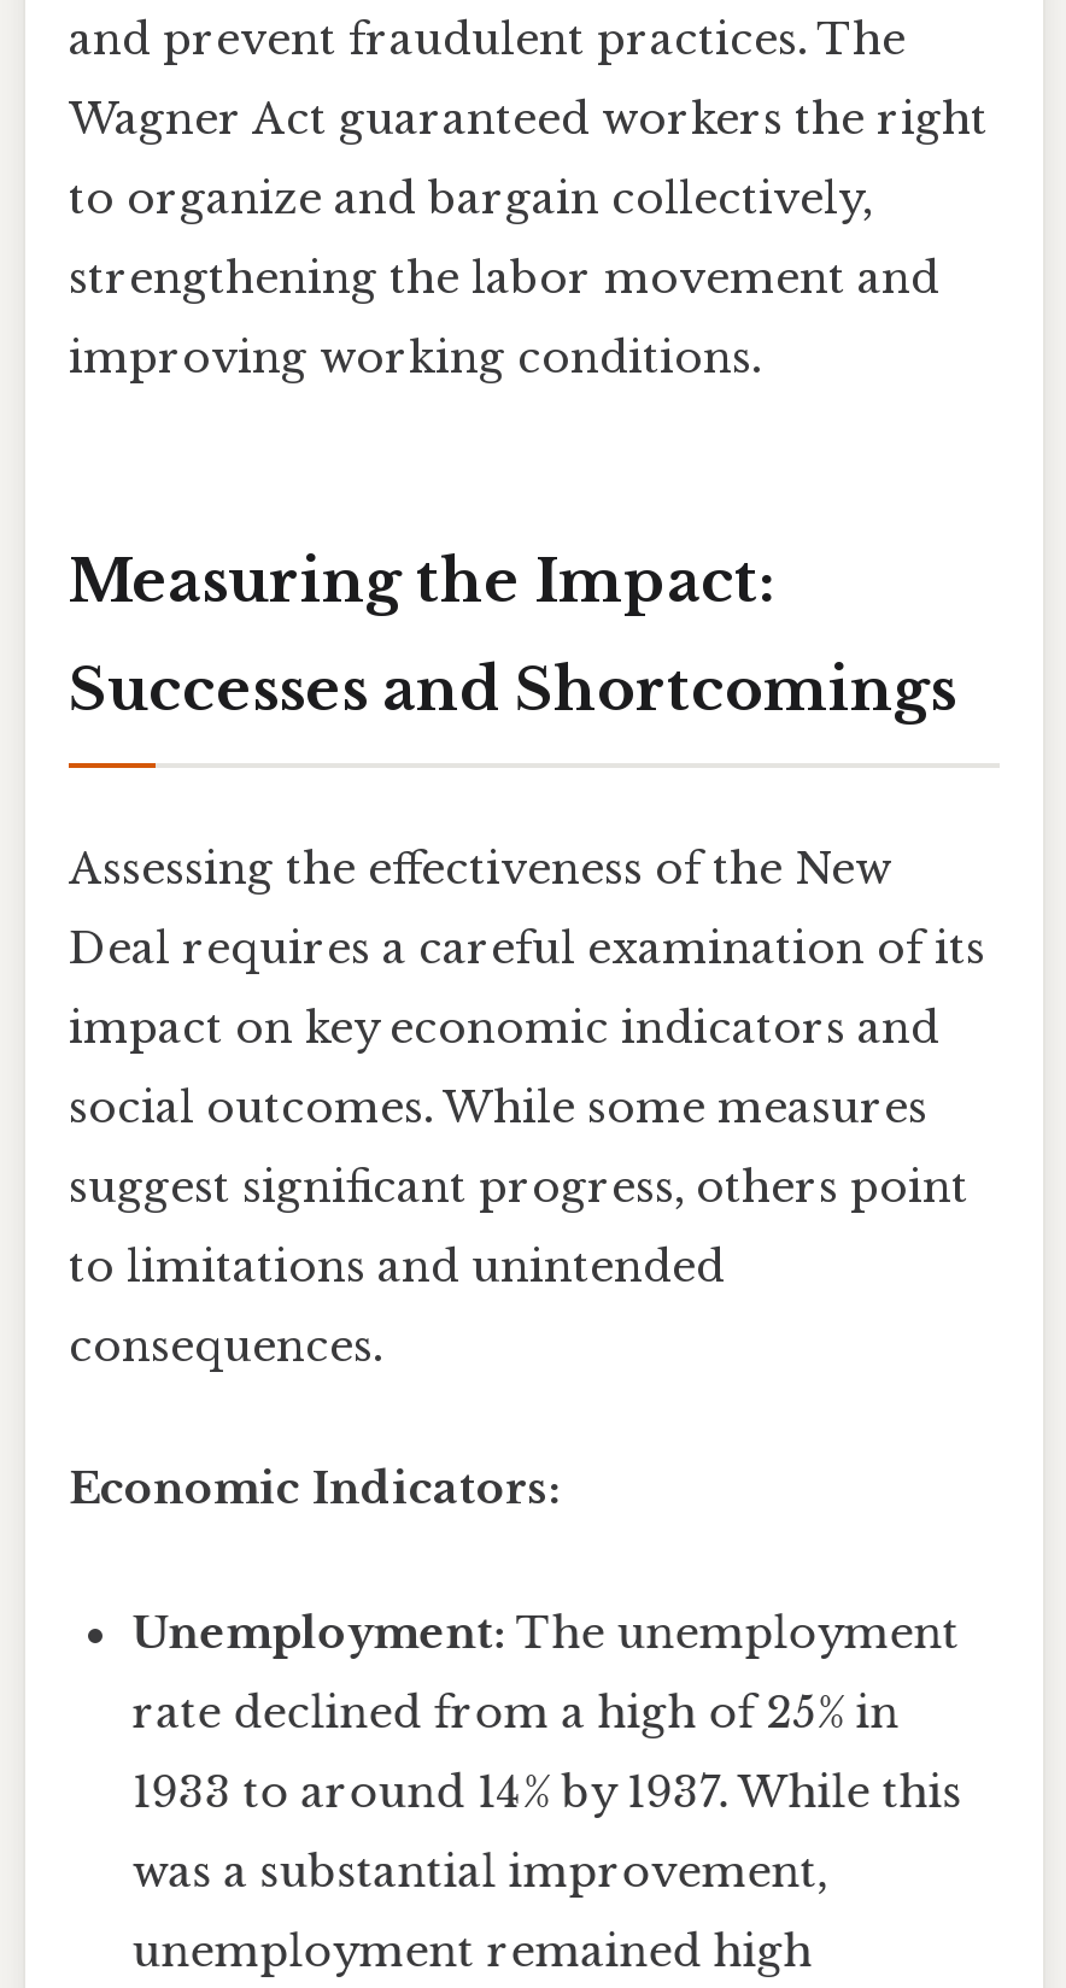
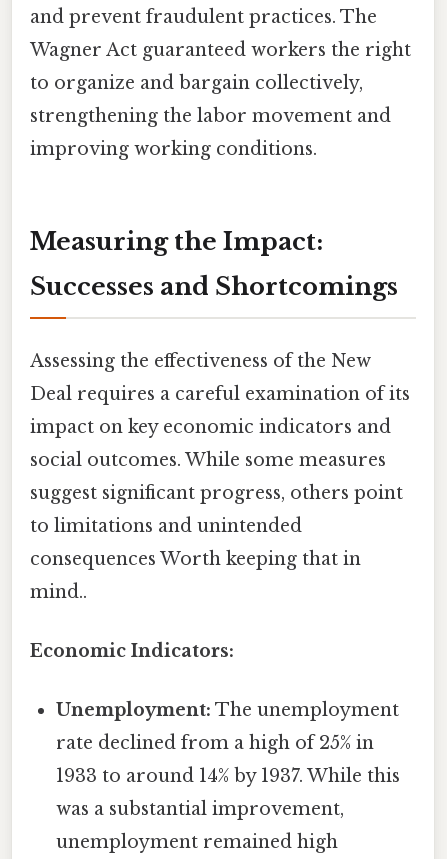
[69,1320,382,1373] consequences. -> [30,548,361,603] consequences Worth keeping that in | mind..

